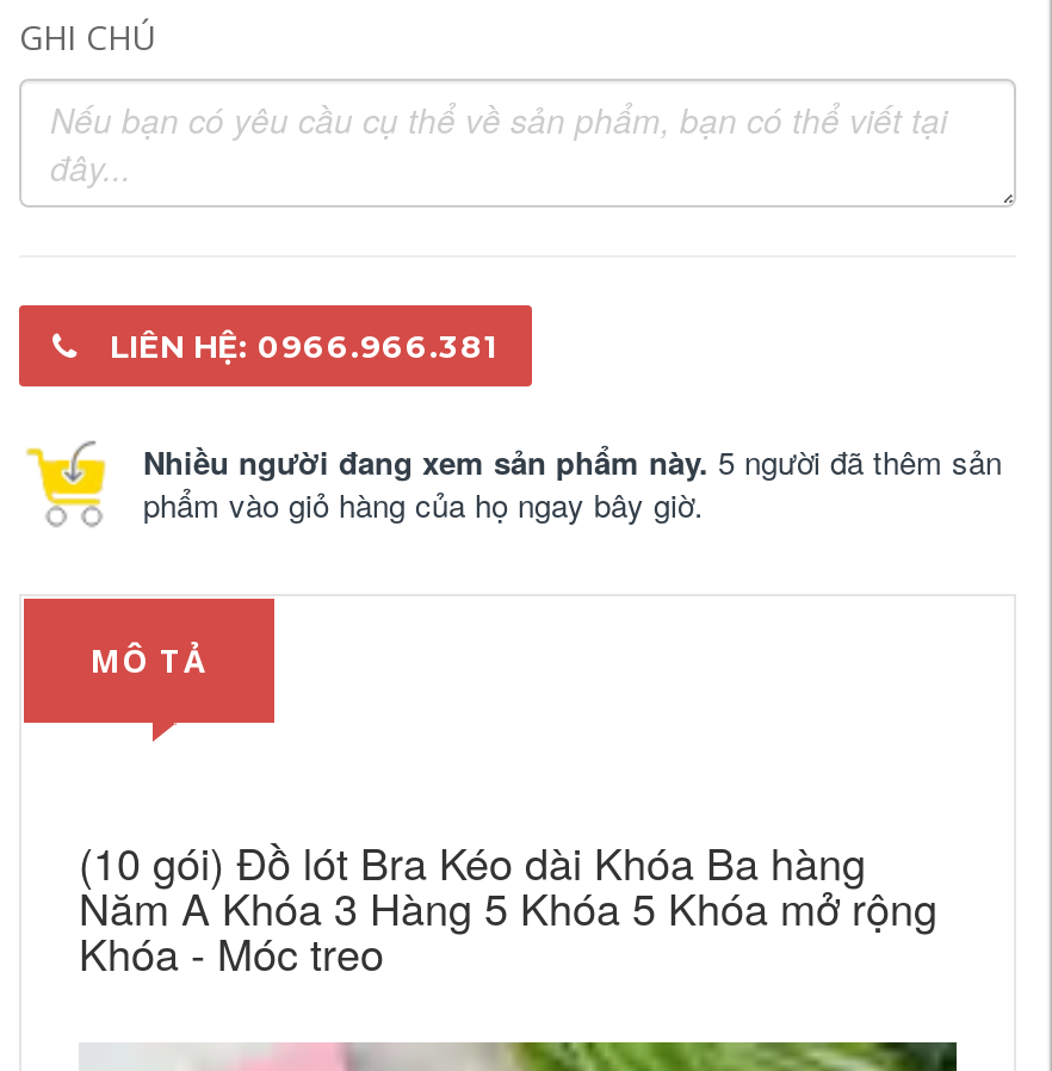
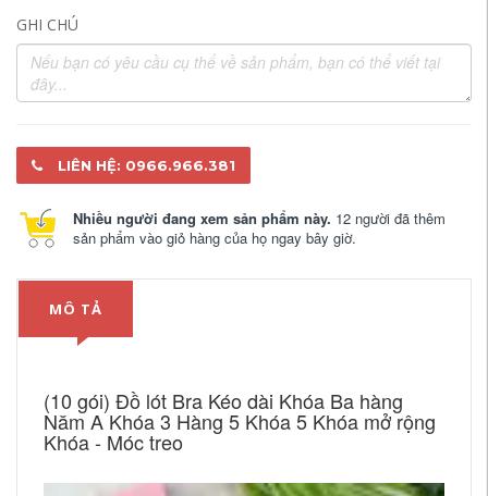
[143,439,1002,527] Nhiều người đang xem sản phẩm này. 5 người đã thêm sản | phẩm vào giỏ hàng của họ ngay bây giờ. -> [73,208,446,248] Nhiều người đang xem sản phẩm này. 12 người đã thêm | sản phẩm vào giỏ hàng của họ ngay bây giờ.

